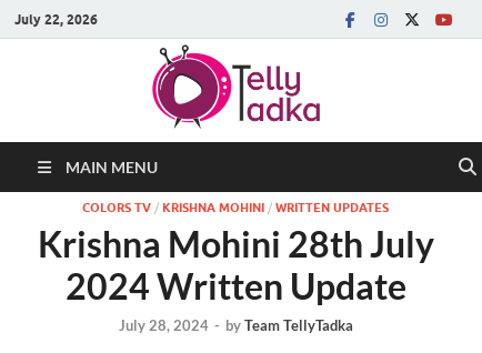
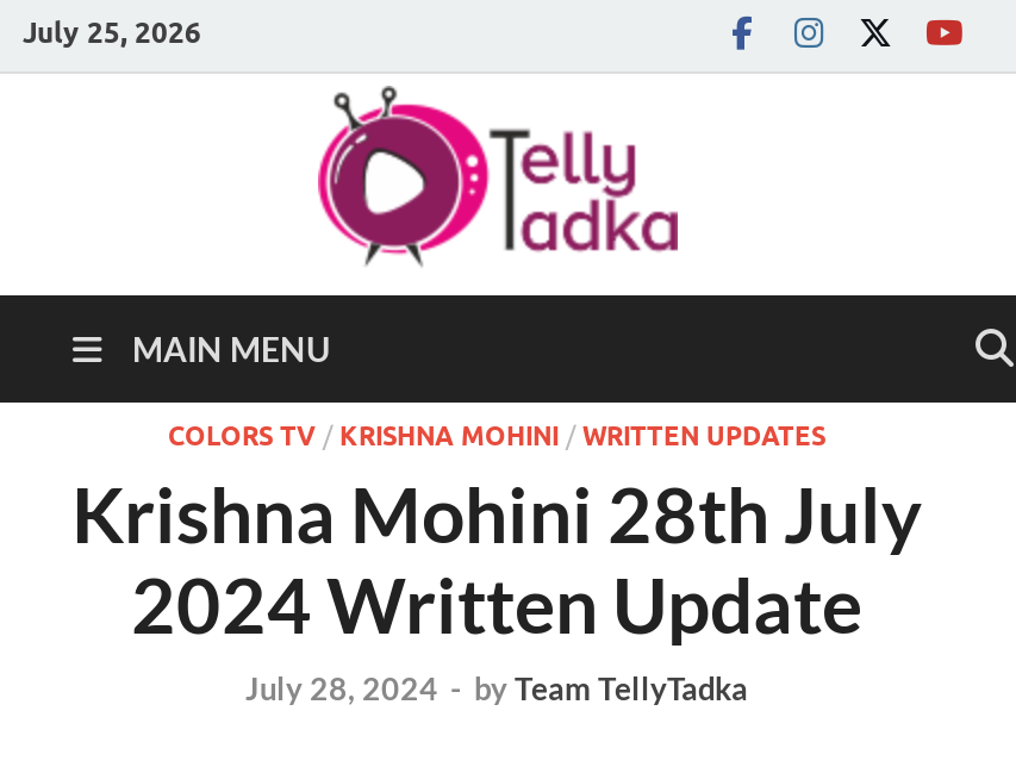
[14,11,98,27] July 22, 2026 -> [23,13,201,49] July 25, 2026

